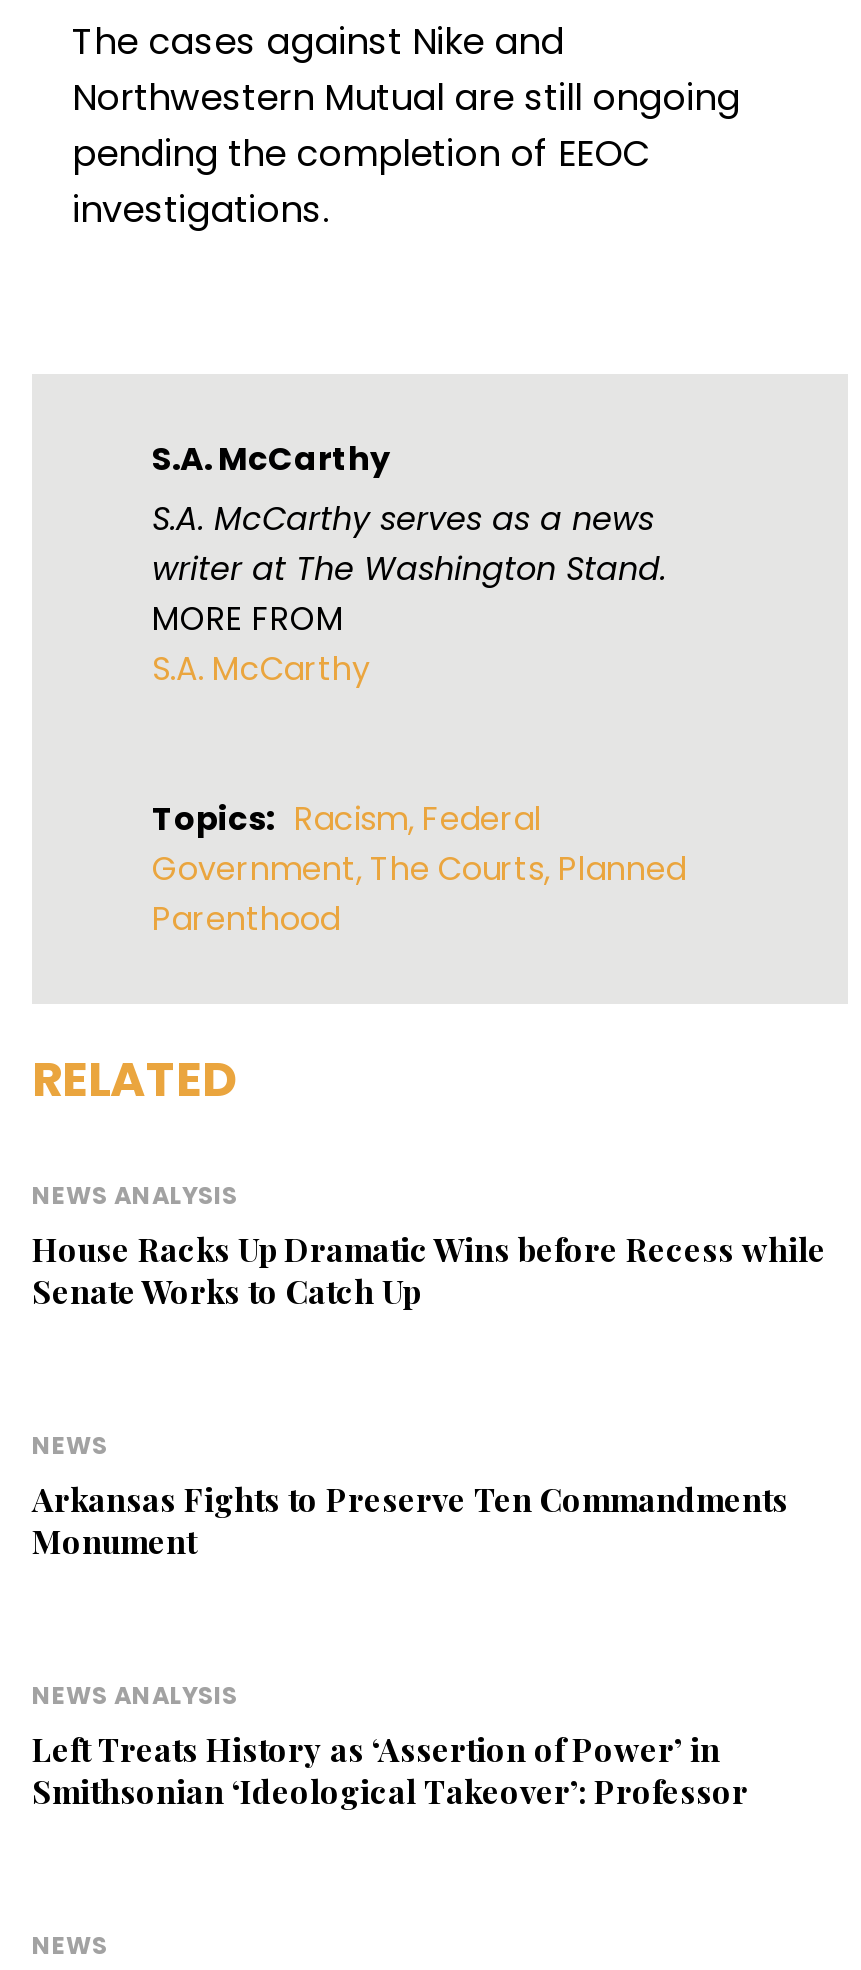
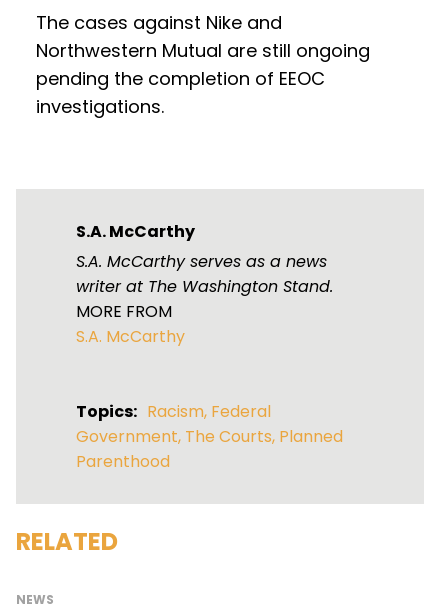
[32,1178,826,1312] NEWS ANALYSIS | House Racks Up Dramatic Wins before Recess while | Senate Works to Catch Up -> none
[32,1428,788,1562] NEWS | Arkansas Fights to Preserve Ten Commandments | Monument -> none
[32,1678,748,1812] NEWS ANALYSIS | Left Treats History as ‘Assertion of Power’ in | Smithsonian ‘Ideological Takeover’: Professor -> none

